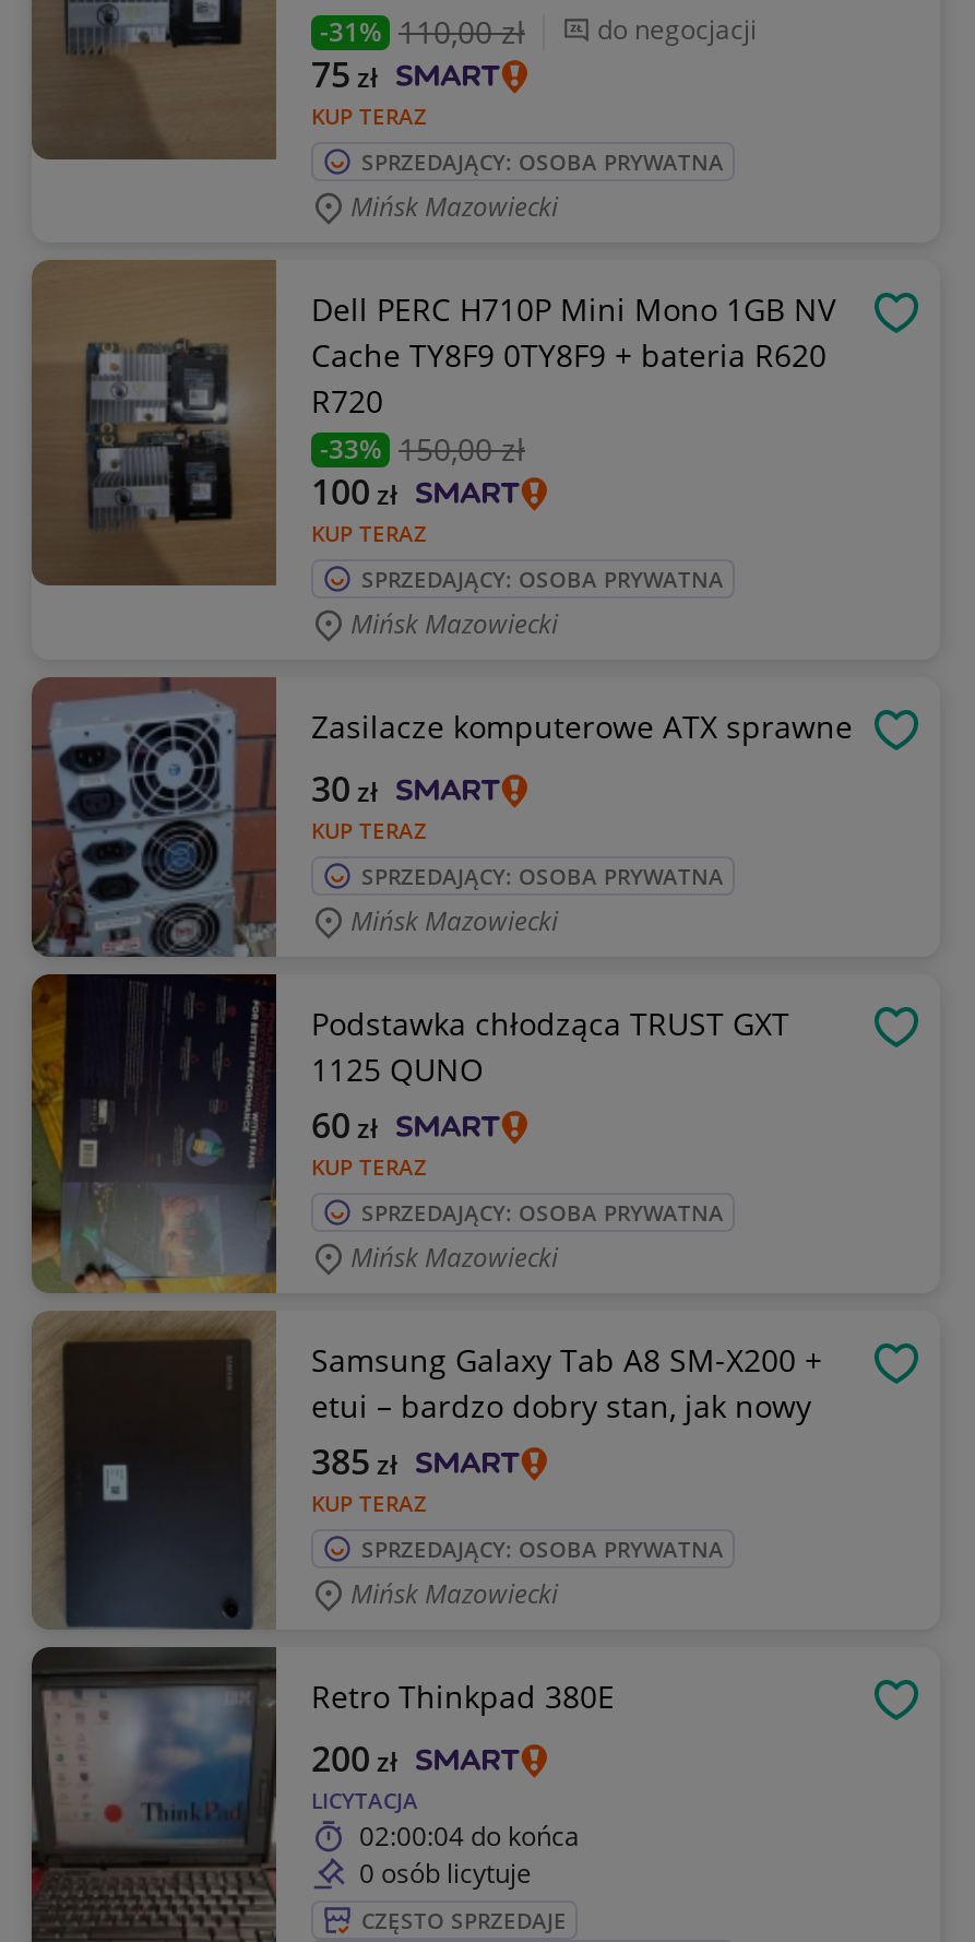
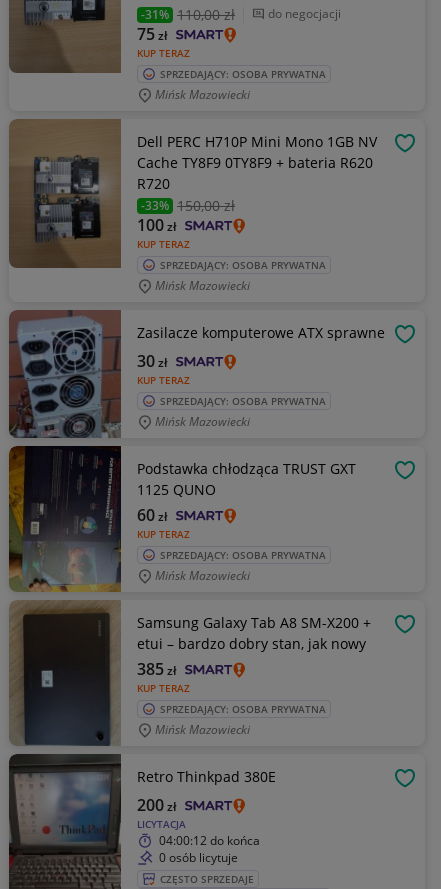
[359,1817,580,1855] 02:00:04 do końca -> [159,832,260,849] 04:00:12 do końca

